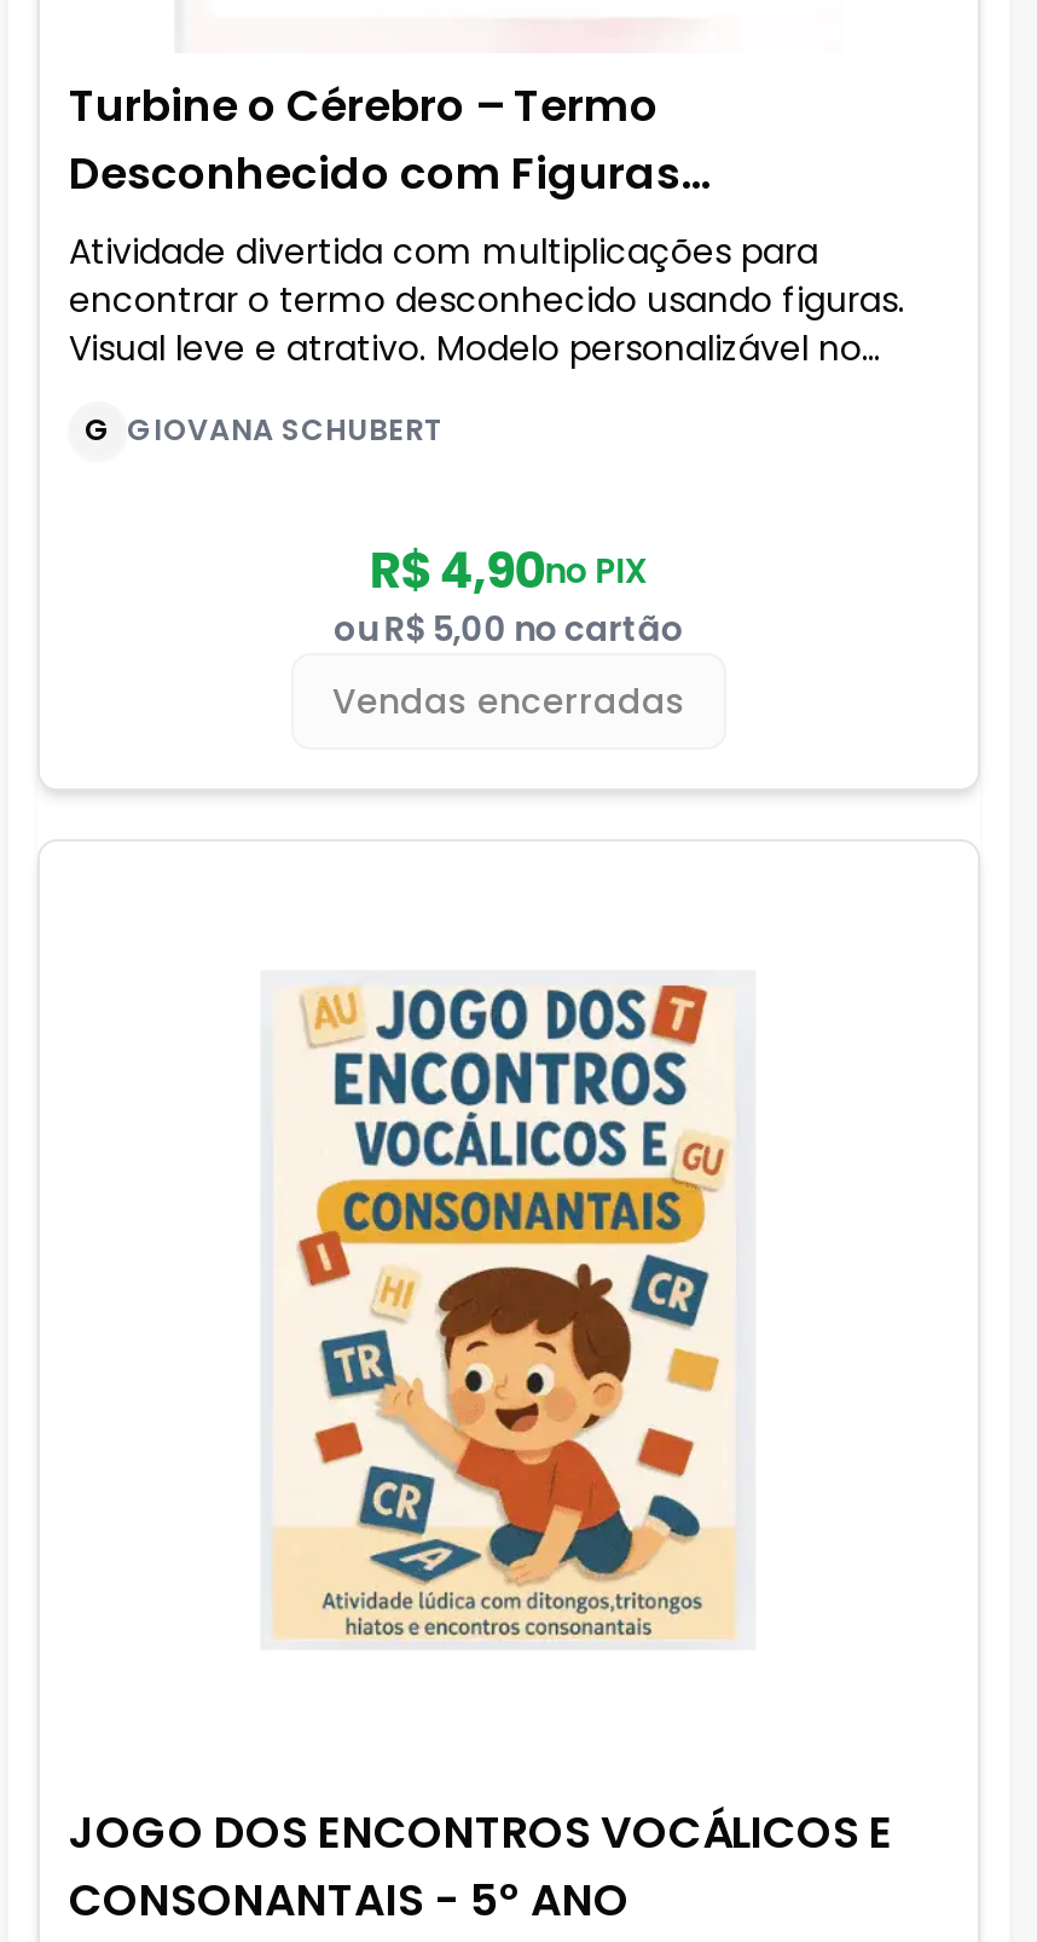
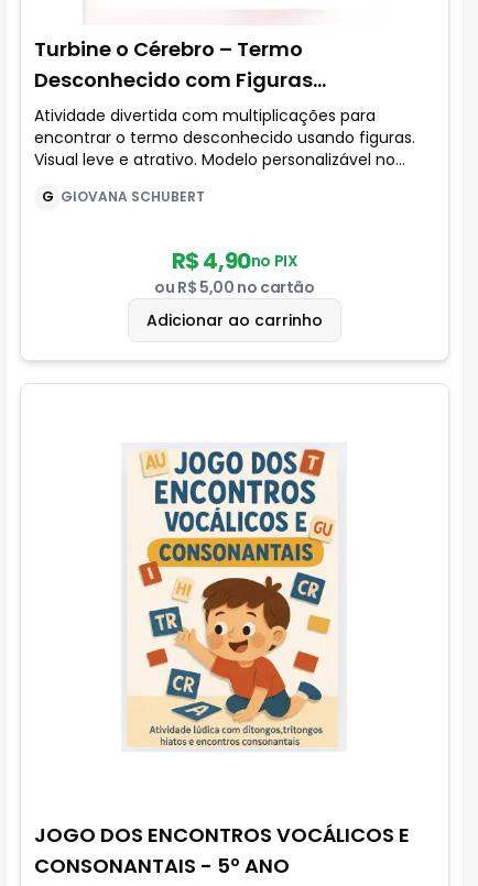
[332,677,685,726] Vendas encerradas -> [146,309,323,331] Adicionar ao carrinho

